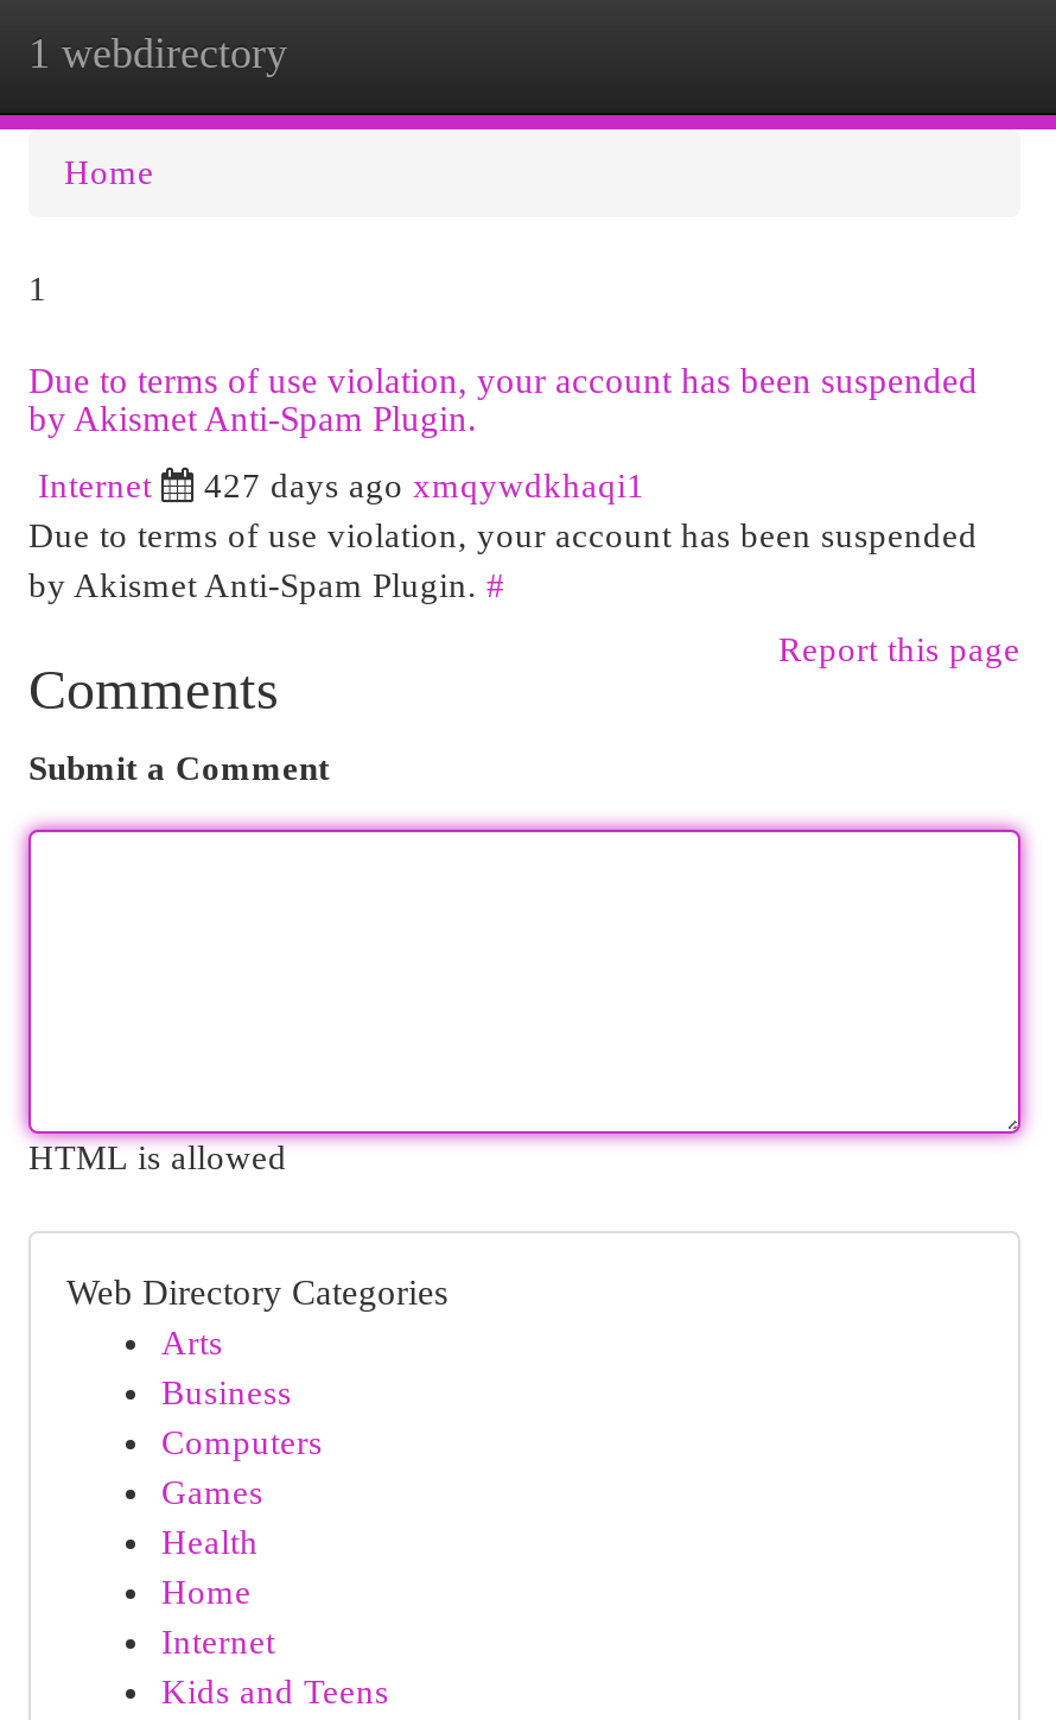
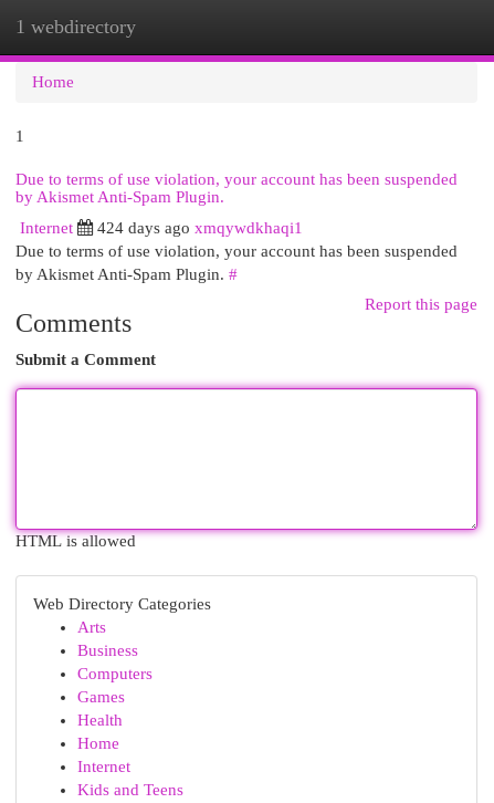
[204,467,645,504] 427 days ago xmqywdkhaqi1 -> [97,219,303,237] 424 days ago xmqywdkhaqi1

